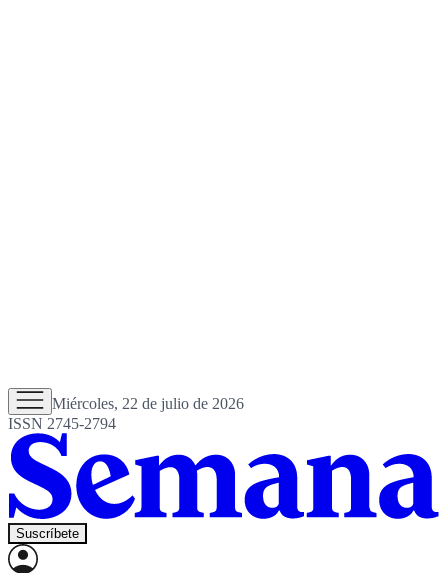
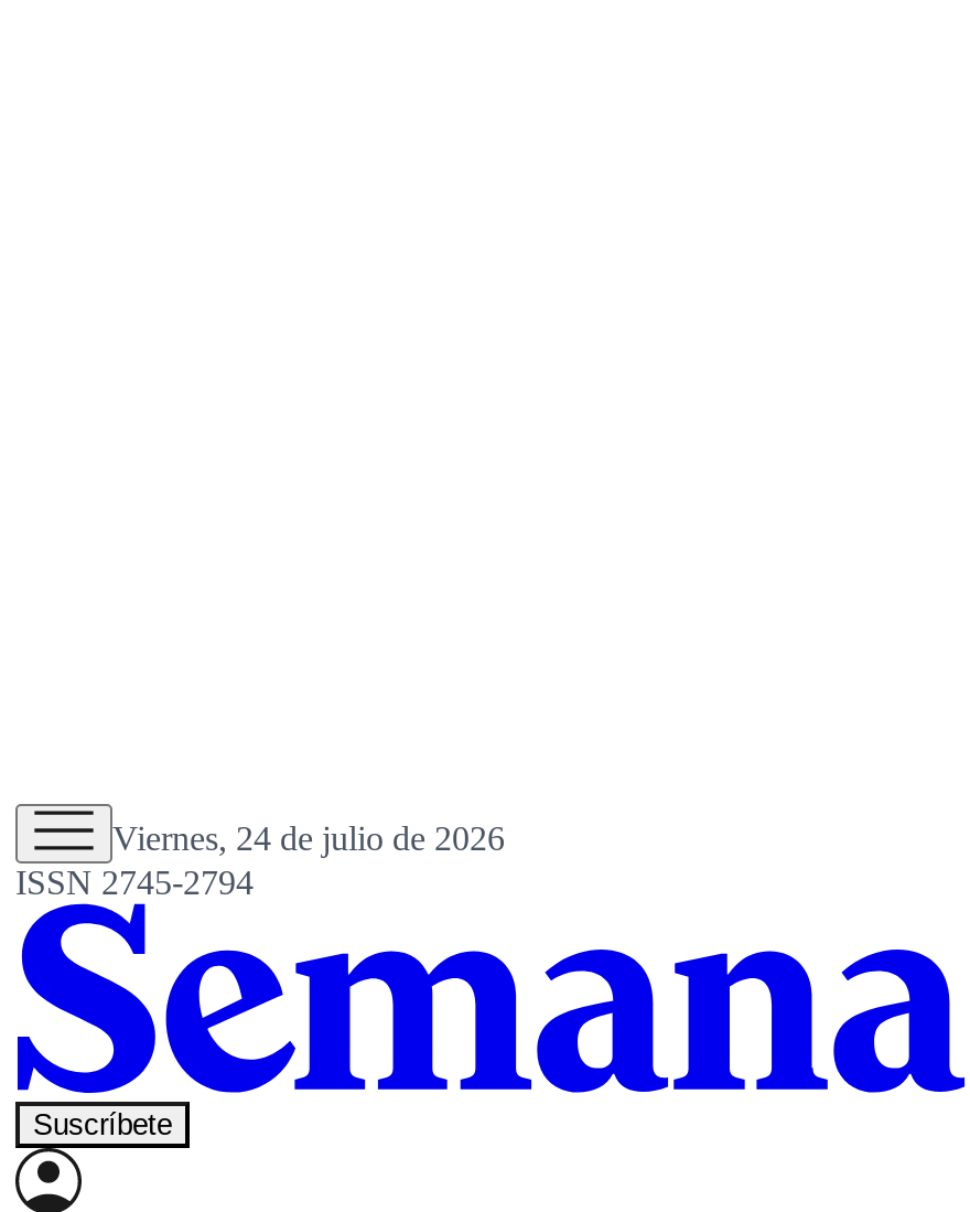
[52,395,244,412] Miércoles, 22 de julio de 2026 -> [112,819,505,857] Viernes, 24 de julio de 2026

